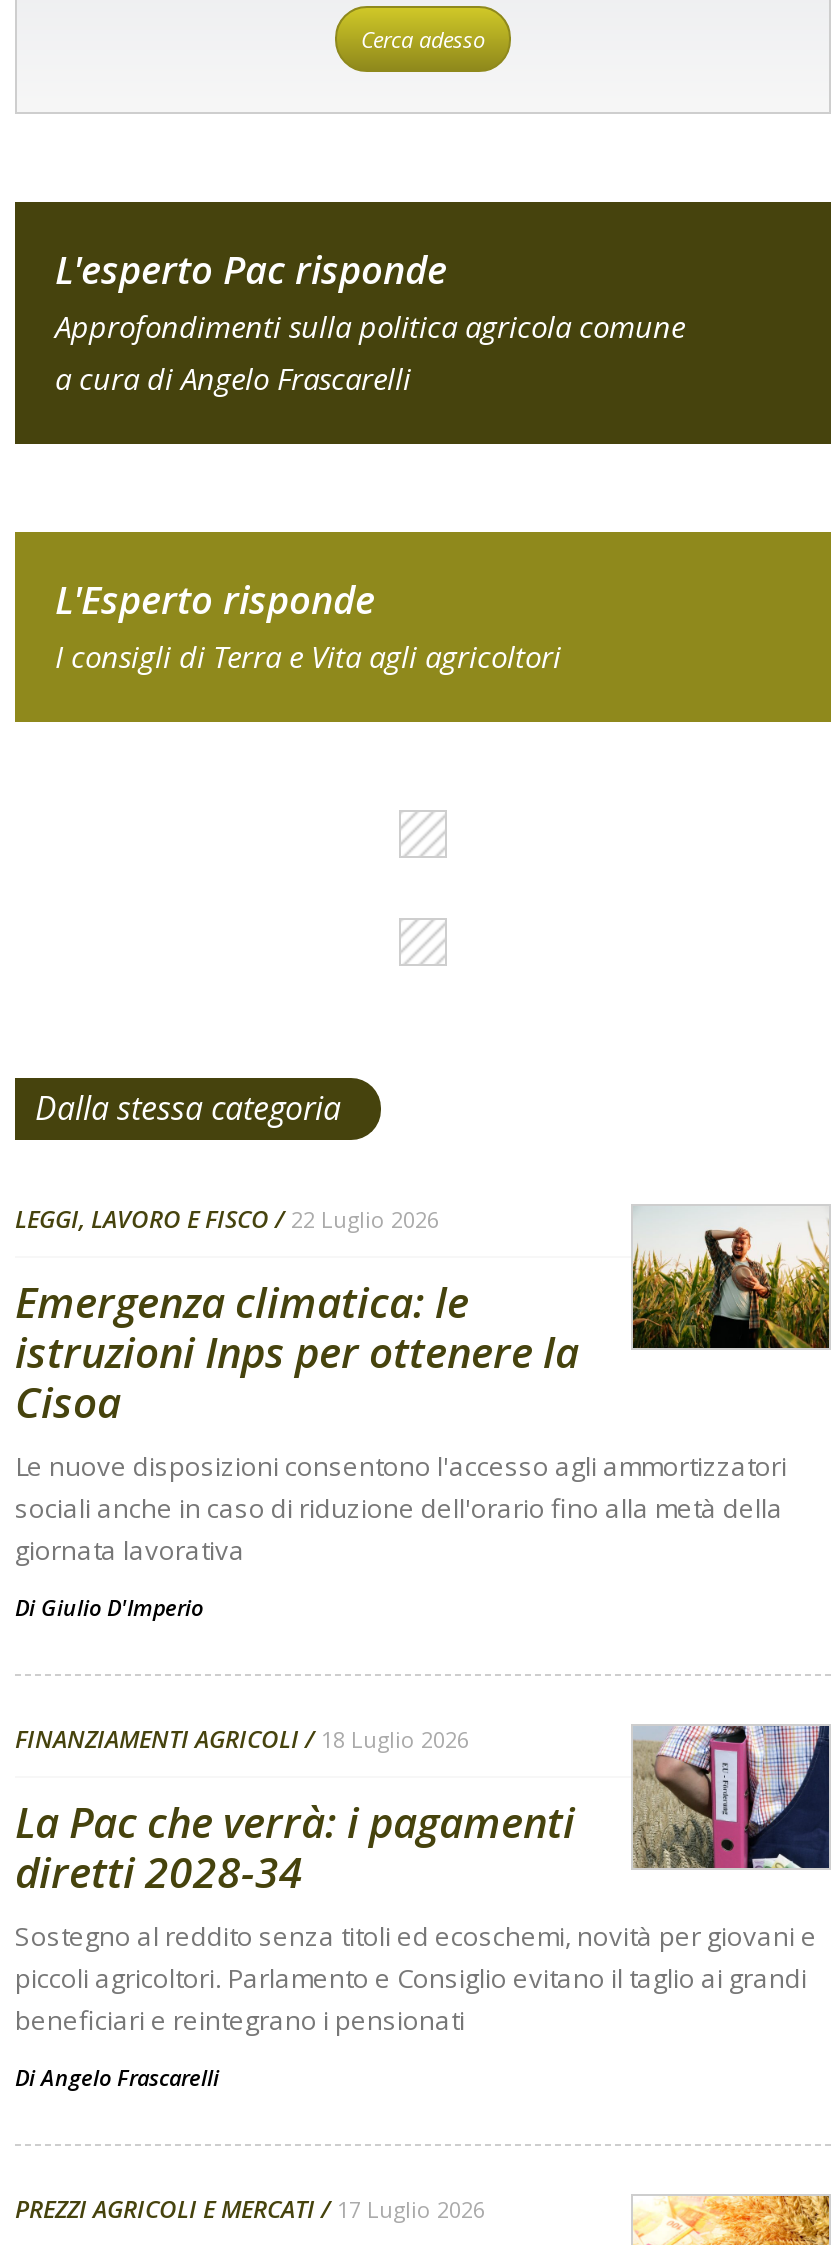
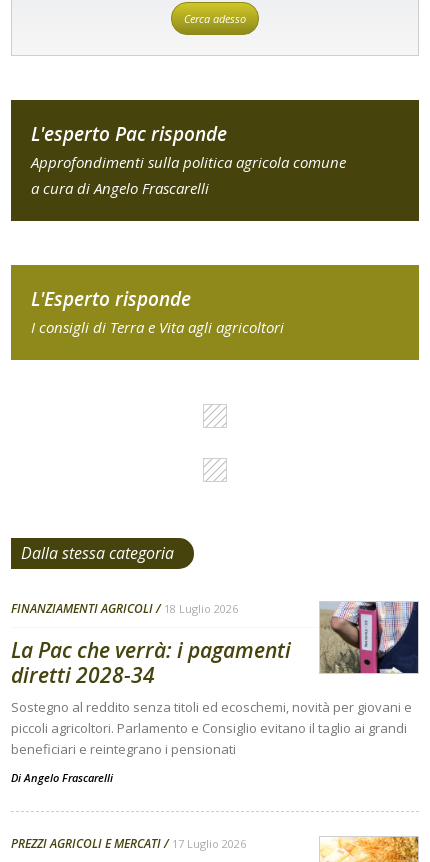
[15,1202,831,1622] [image] | LEGGI, LAVORO E FISCO | 22 Luglio 2026 | Emergenza climatica: le | istruzioni Inps per ottenere la | Cisoa | Le nuove disposizioni consentono l'accesso agli ammortizzatori | sociali anche in caso di riduzione dell'orario fino alla metà della | giornata lavorativa | Di Giulio D'Imperio -> none

